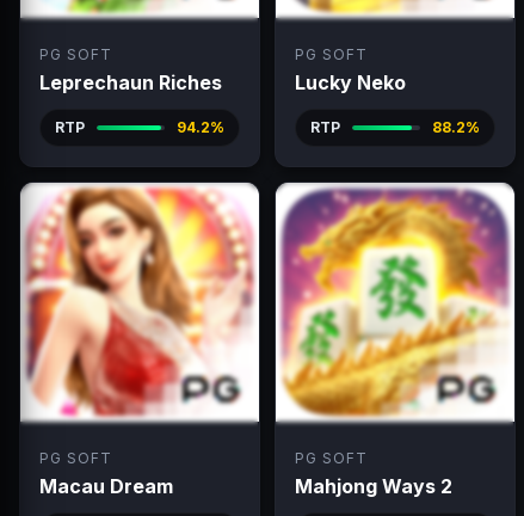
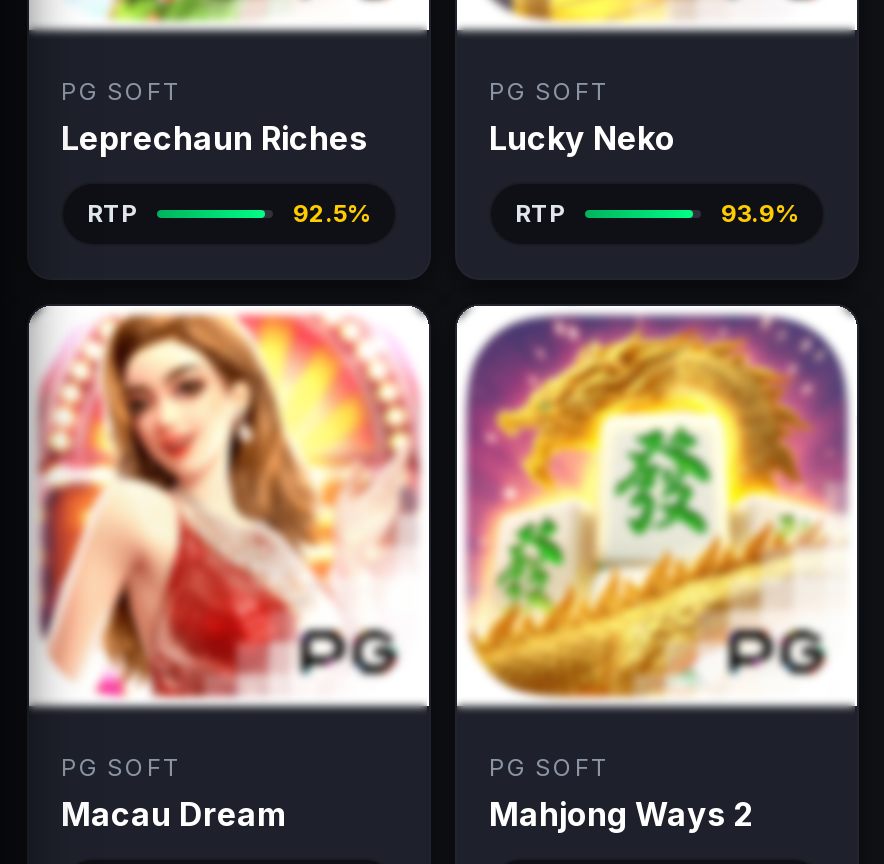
[177,118,224,136] 94.2% -> [293,198,371,228] 92.5%
[432,118,480,136] 88.2% -> [721,198,799,228] 93.9%

